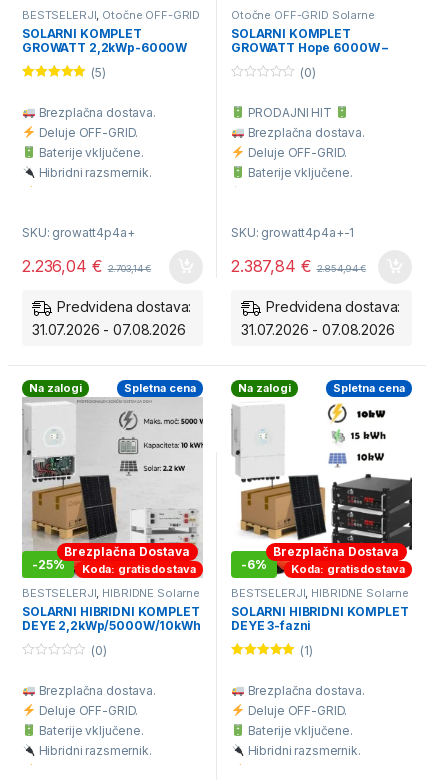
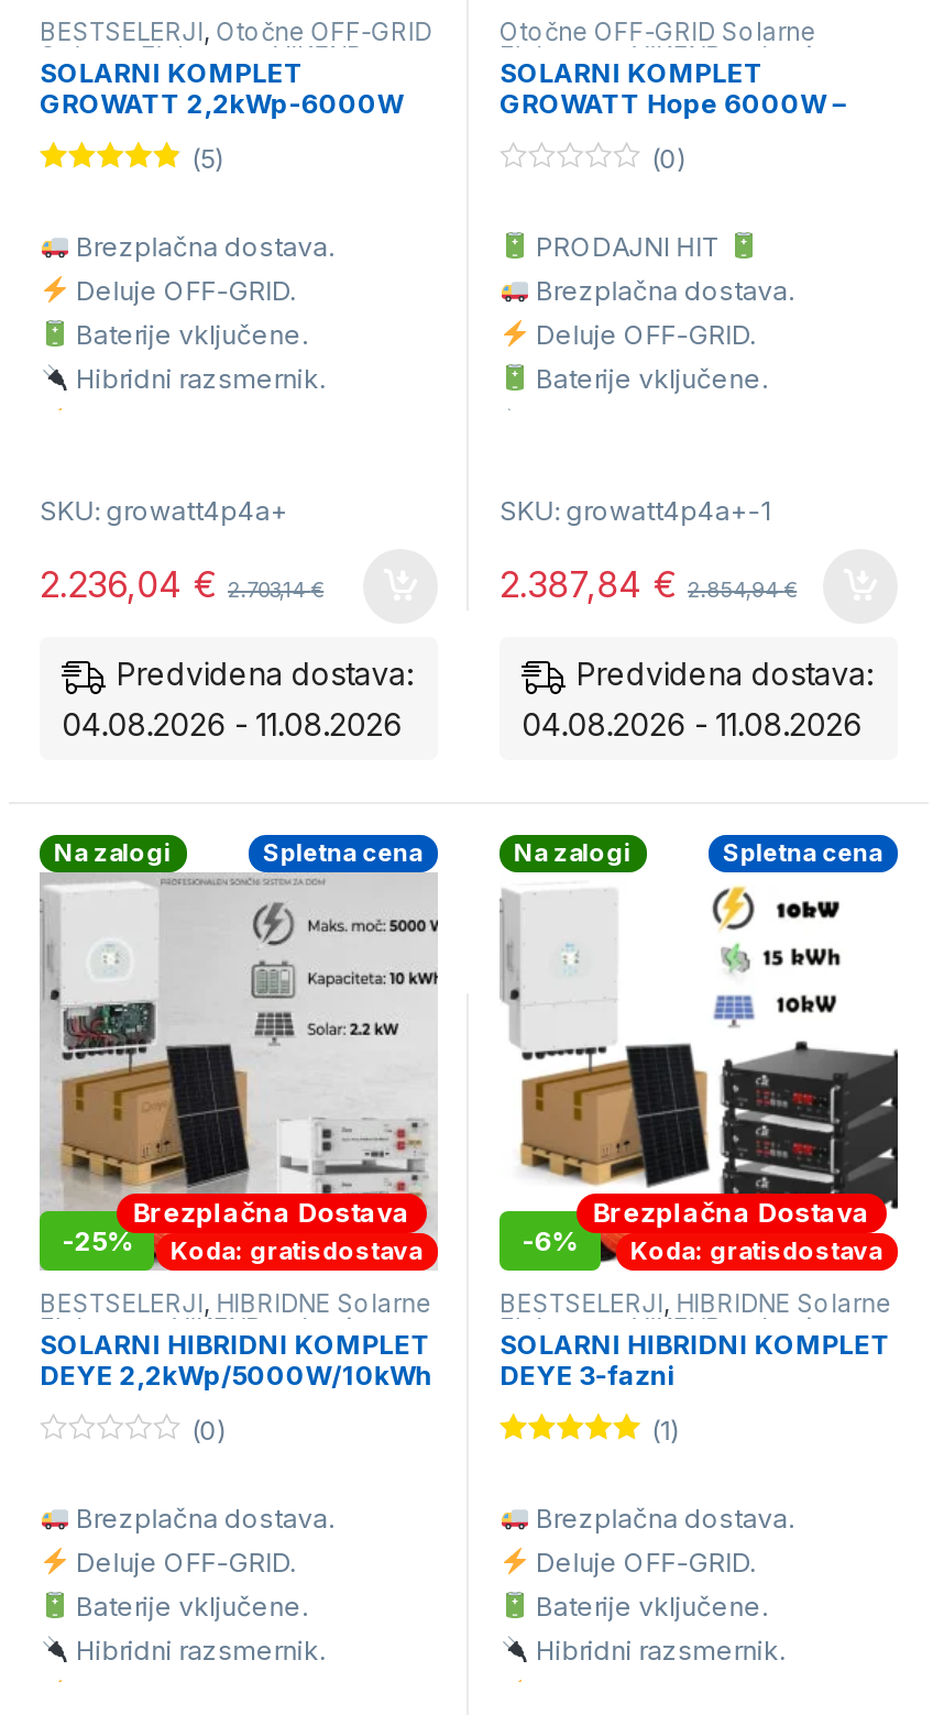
[32,321,186,338] 31.07.2026 - 07.08.2026 -> [62,705,402,742] 04.08.2026 - 11.08.2026
[241,321,395,338] 31.07.2026 - 07.08.2026 -> [522,705,862,742] 04.08.2026 - 11.08.2026

